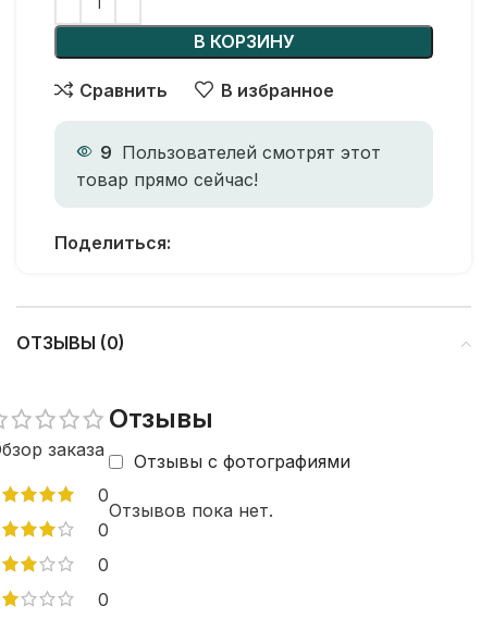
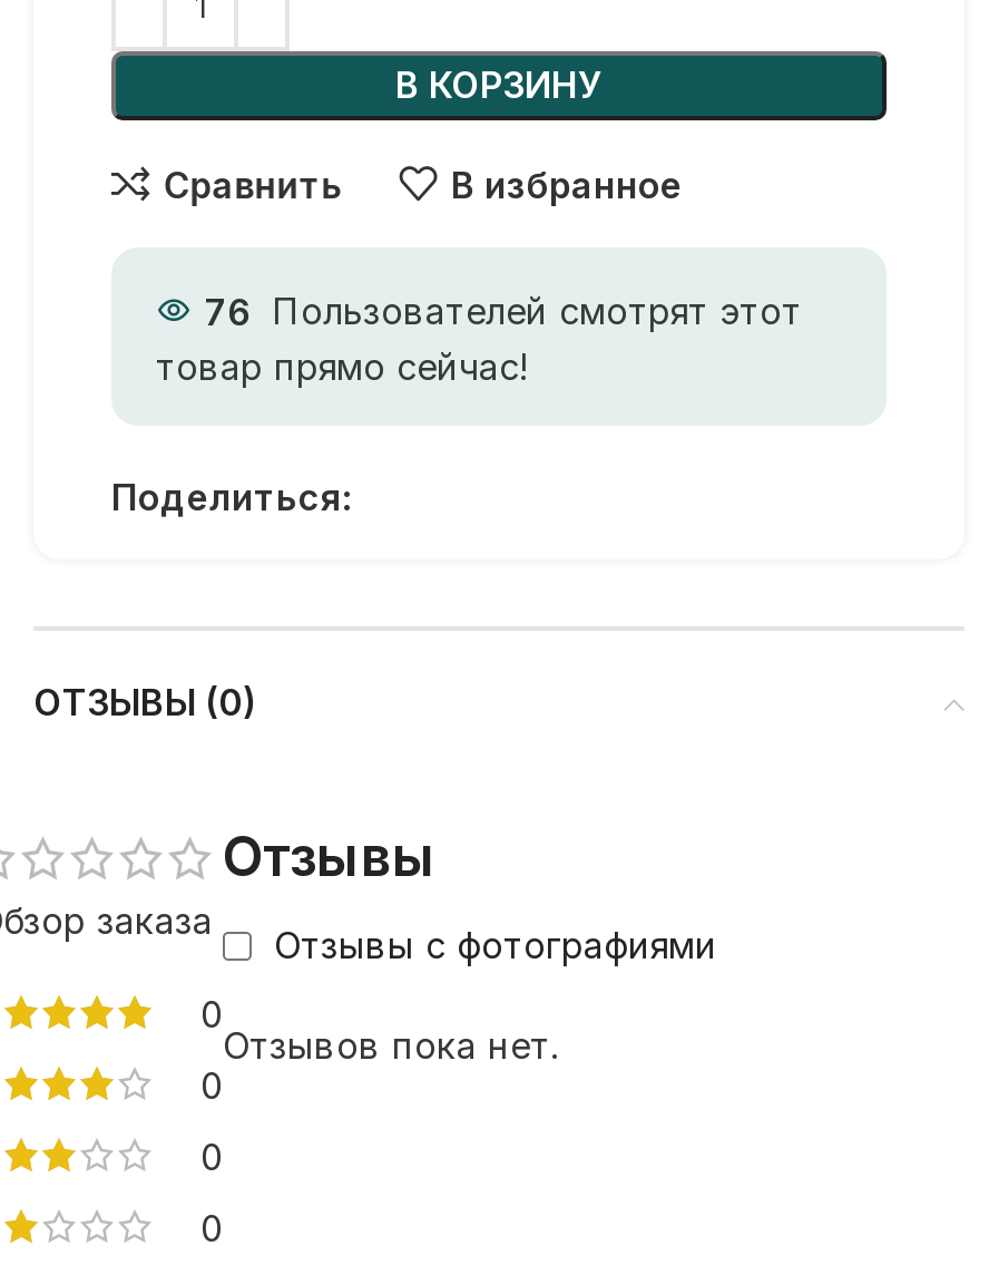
[100,141,381,163] 9 Пользователей смотрят этот -> [205,290,802,334] 76 Пользователей смотрят этот

